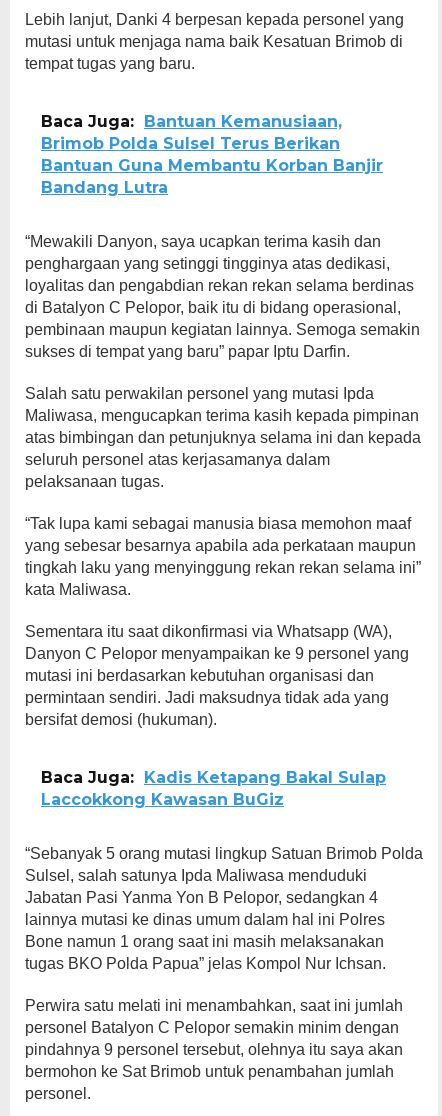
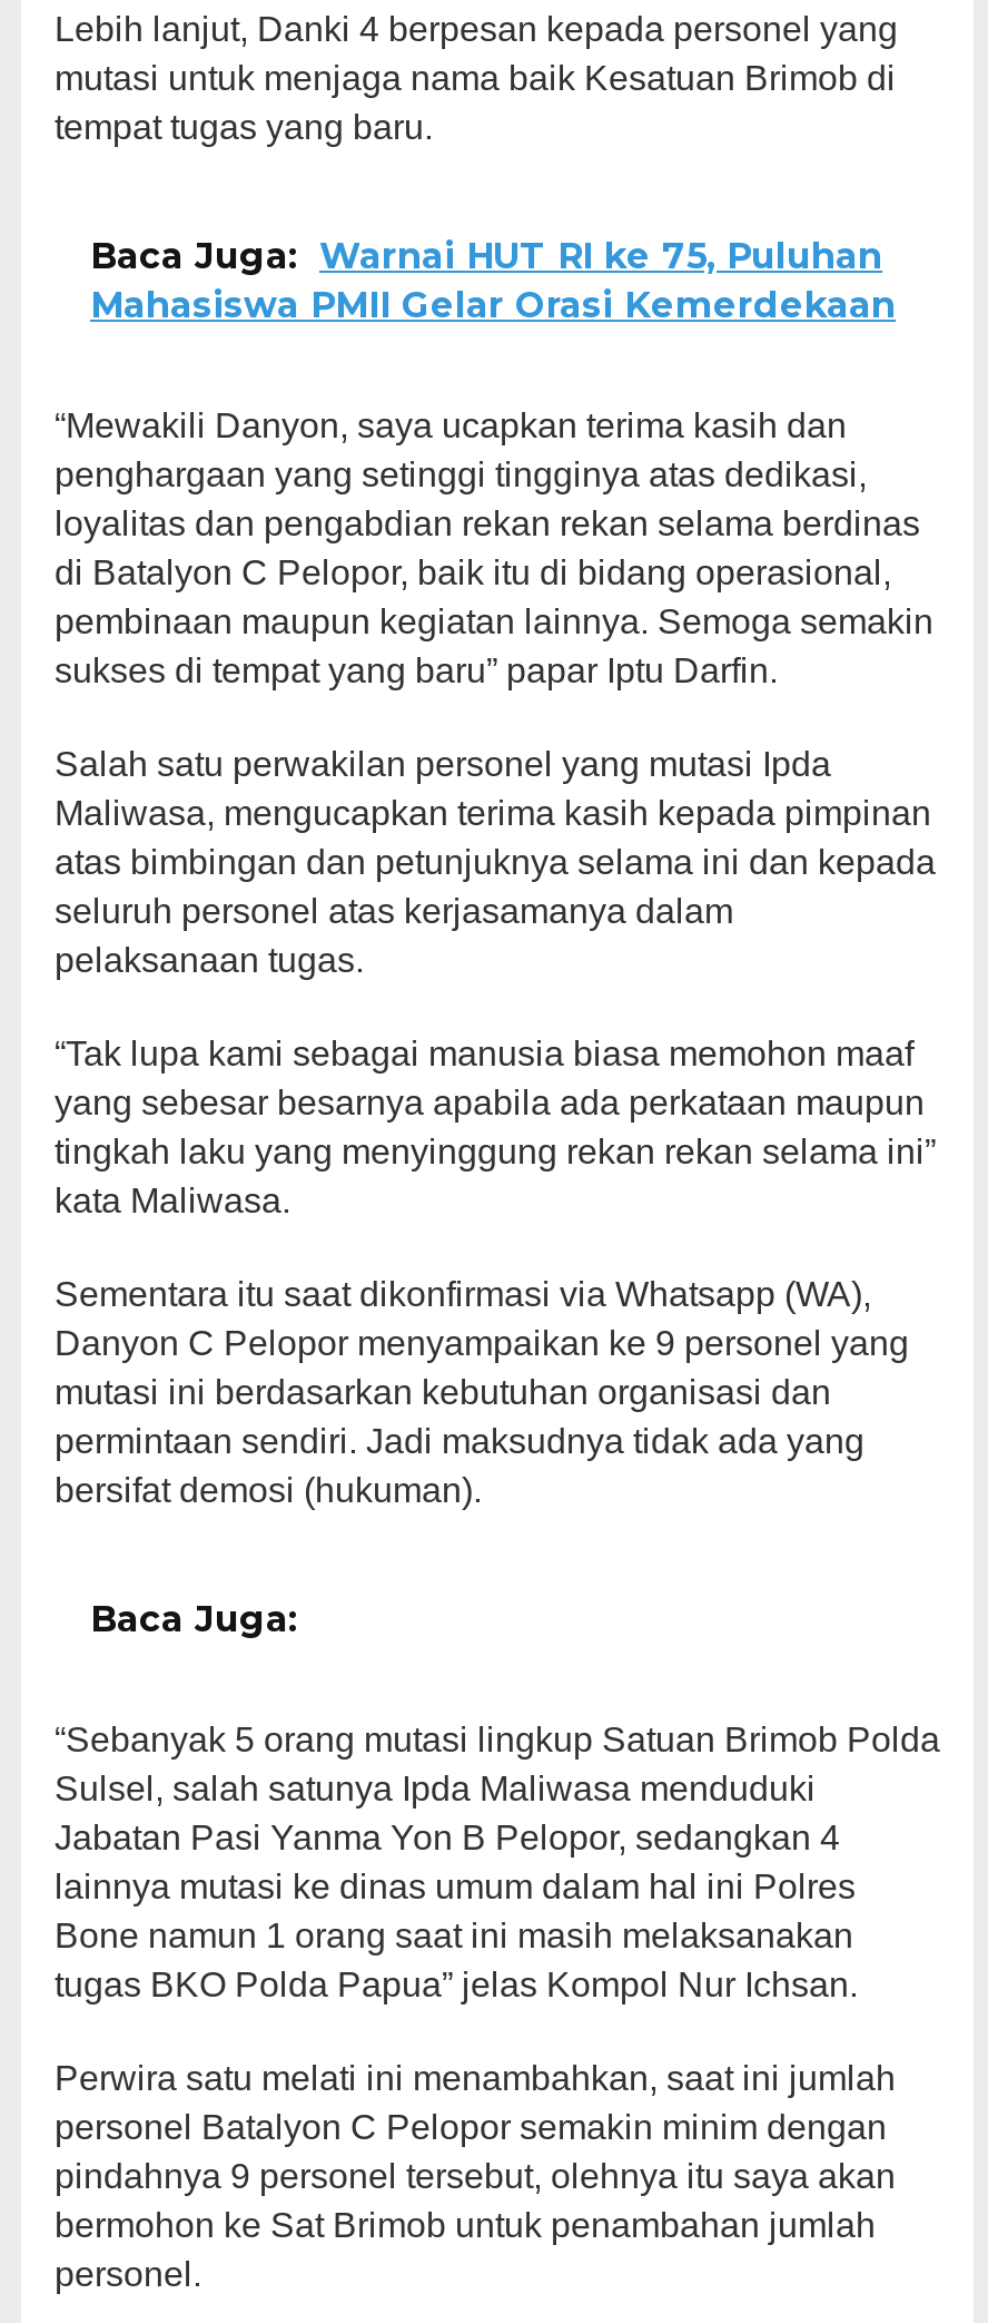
[41,112,383,197] Baca Juga: Bantuan Kemanusiaan, | Brimob Polda Sulsel Terus Berikan | Bantuan Guna Membantu Korban Banjir | Bandang Lutra -> [90,236,896,327] Baca Juga: Warnai HUT RI ke 75, Puluhan | Mahasiswa PMII Gelar Orasi Kemerdekaan
[41,768,386,809] Baca Juga: Kadis Ketapang Bakal Sulap | Laccokkong Kawasan BuGiz -> [90,1599,297,1641] Baca Juga:

